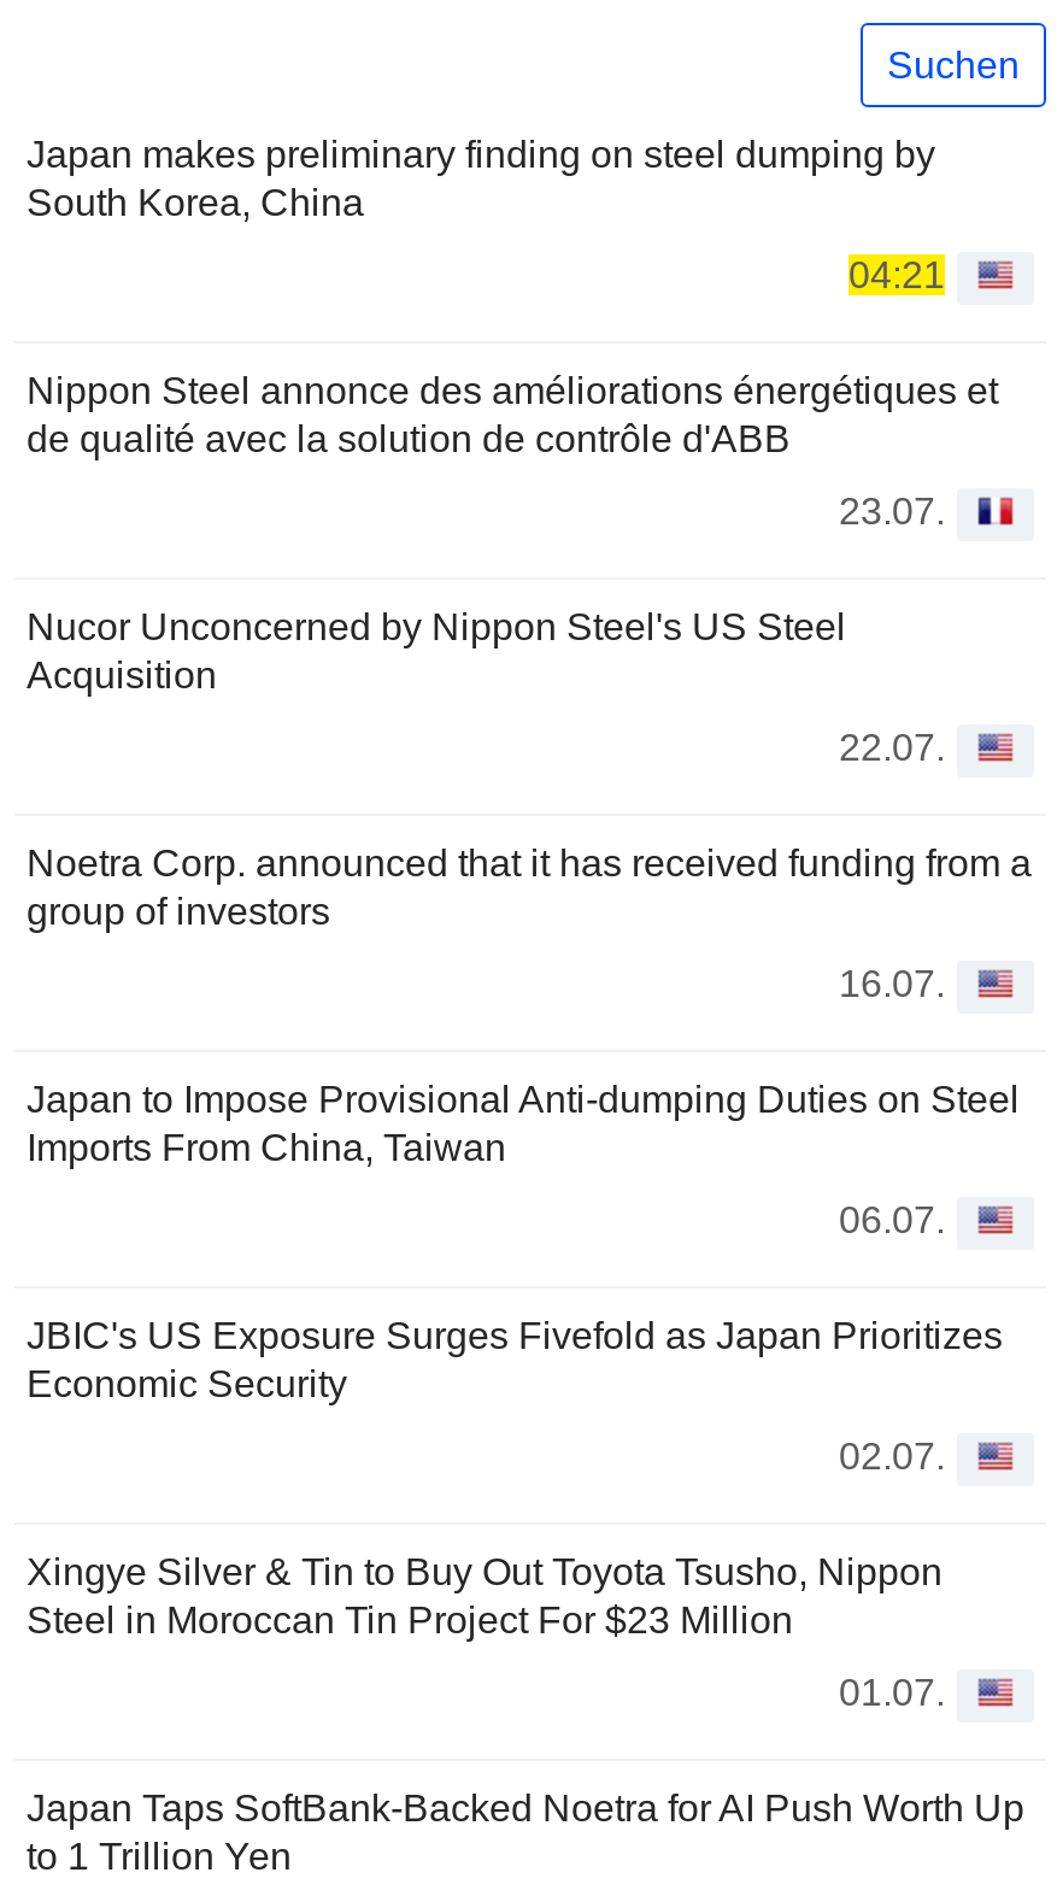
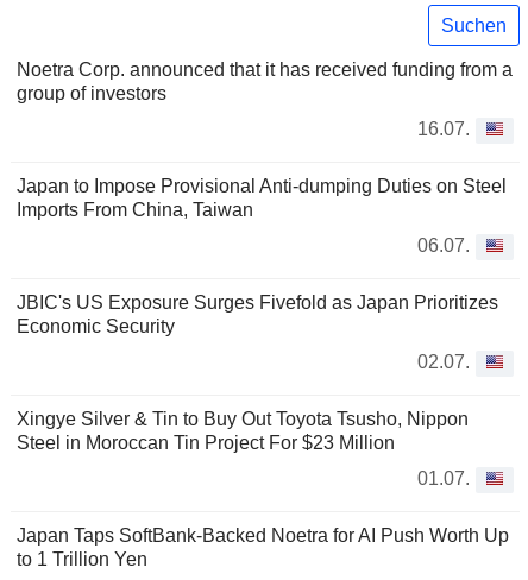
[27,134,998,768] Japan makes preliminary finding on steel dumping by | South Korea, China | 04:21 | Nippon Steel annonce des améliorations énergétiques et | de qualité avec la solution de contrôle d'ABB | 23.07. | Nucor Unconcerned by Nippon Steel's US Steel | Acquisition | 22.07. -> none

